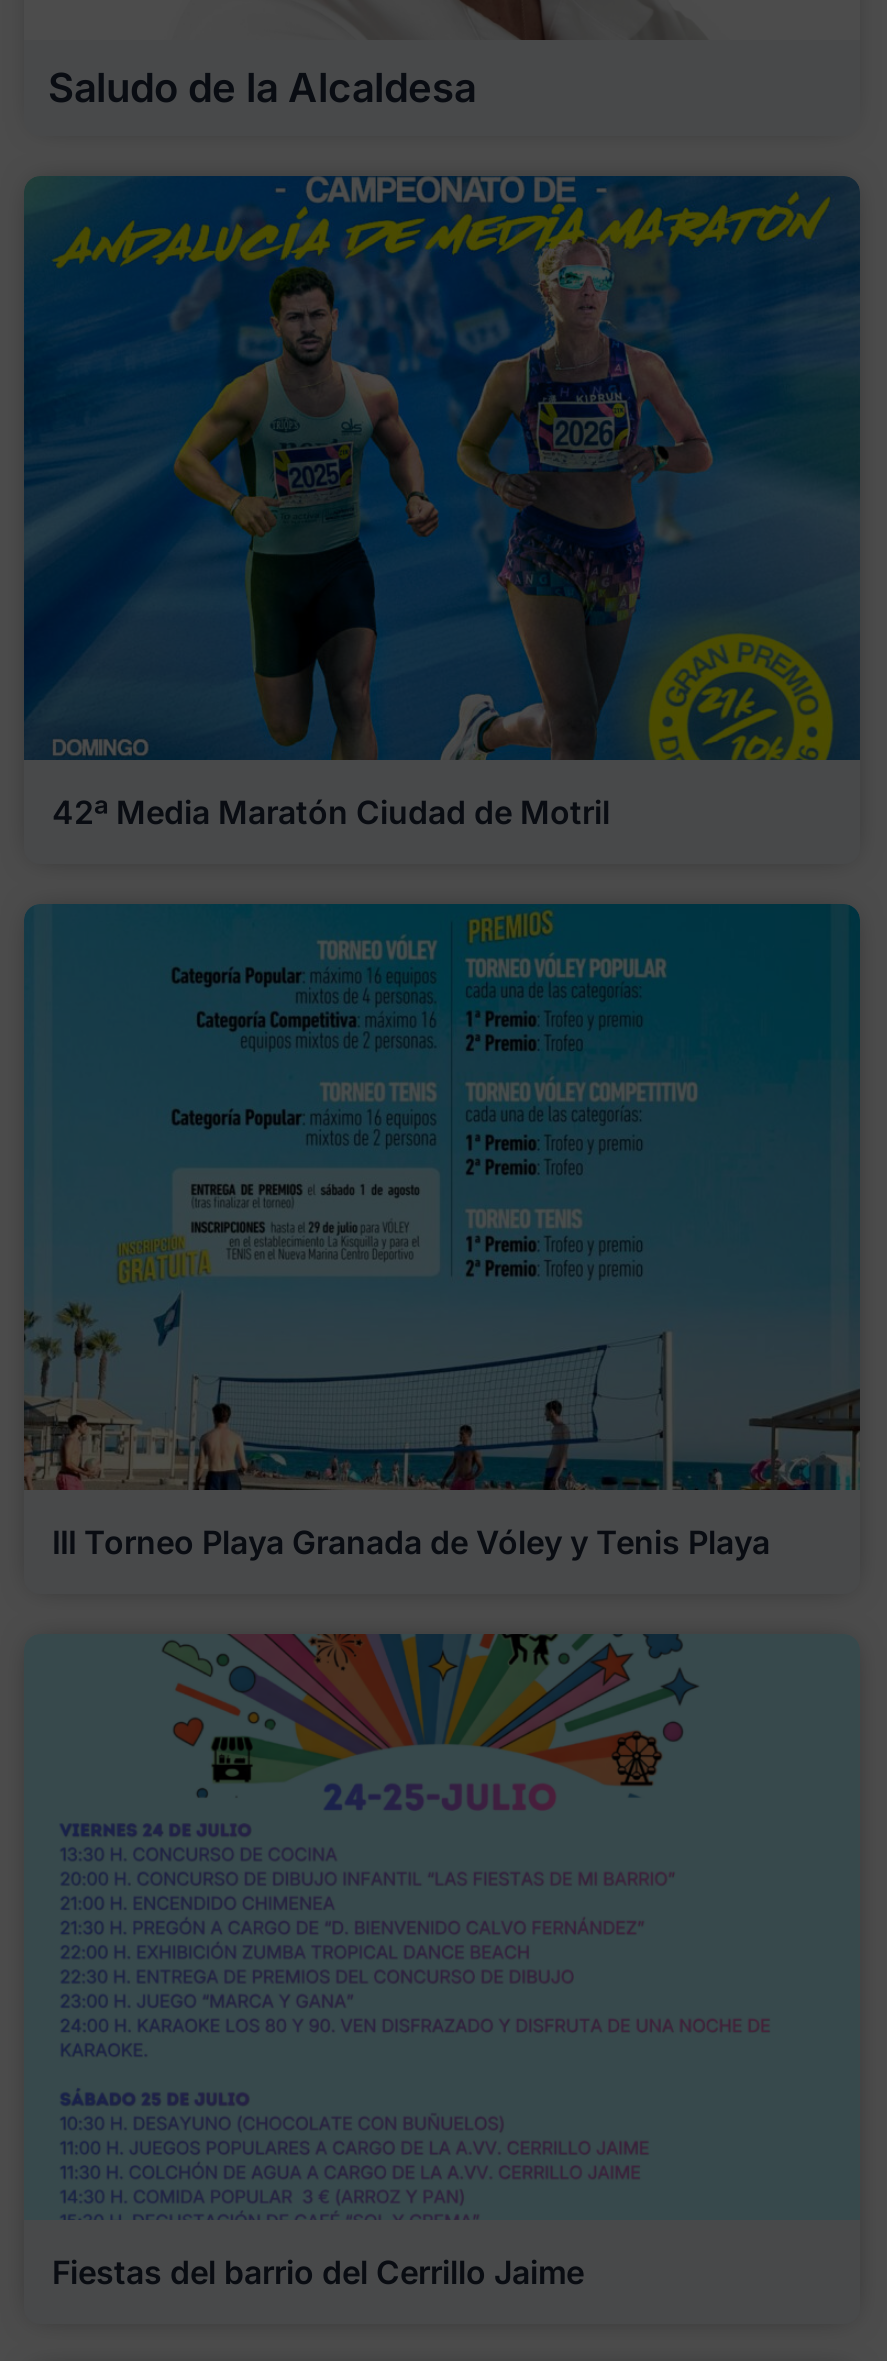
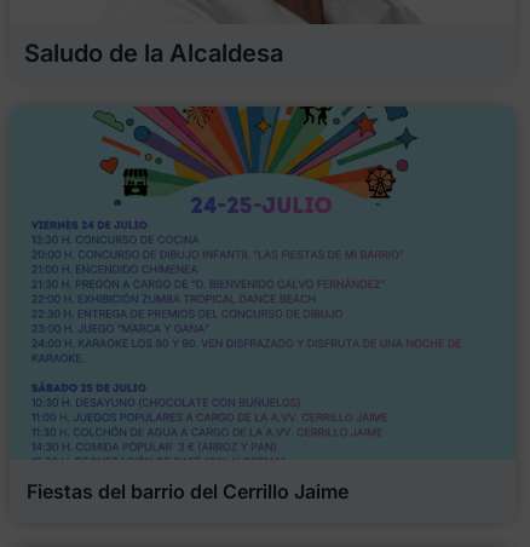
[22,174,862,833] [image] | 42ª Media Maratón Ciudad de Motril -> none
[22,902,862,1562] [image] | III Torneo Playa Granada de Vóley y Tenis Playa -> none

